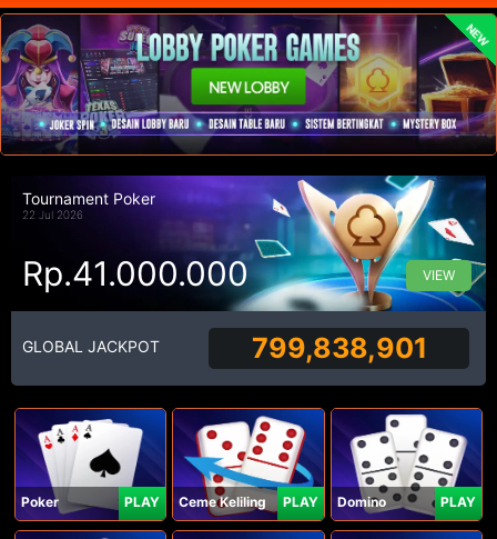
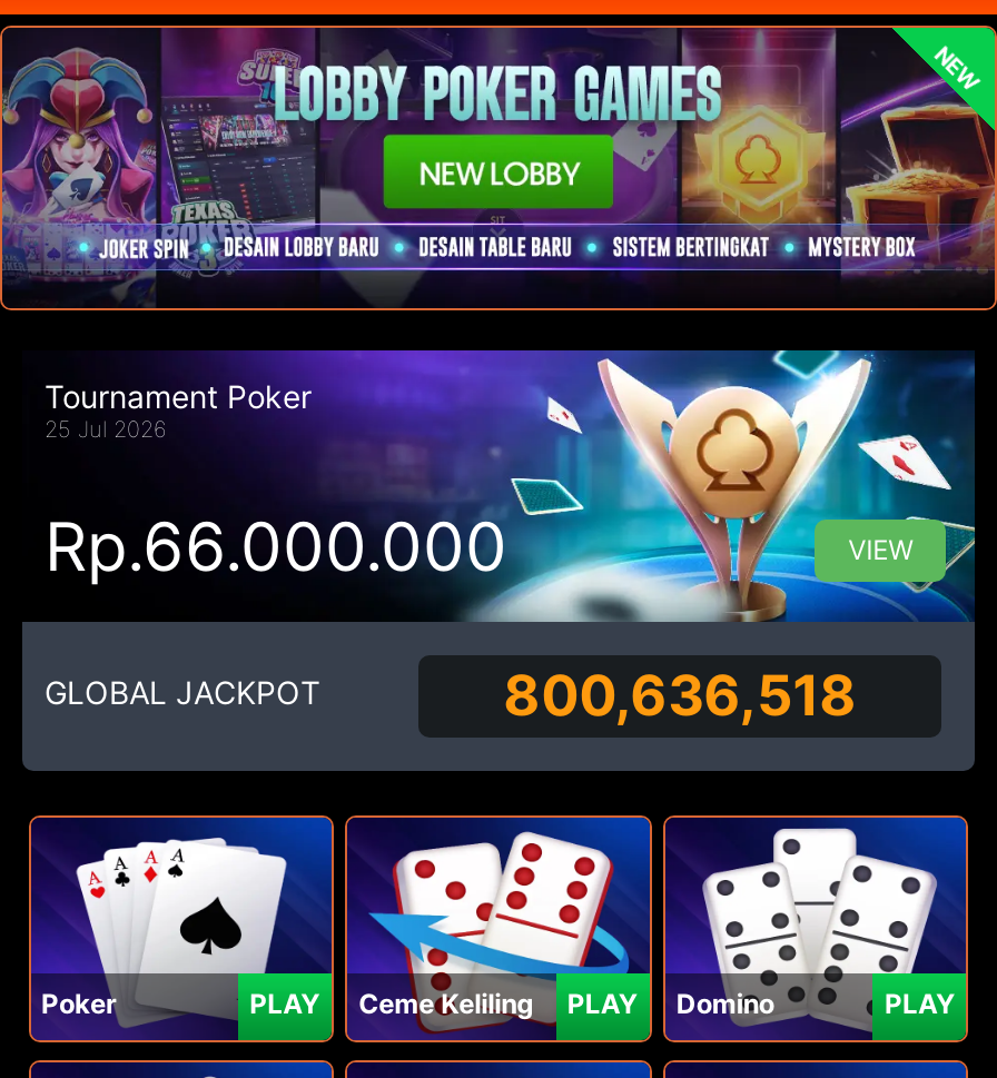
[22,208,83,222] 22 Jul 2026 -> [45,416,167,443] 25 Jul 2026
[22,253,248,294] Rp.41.000.000 -> [45,506,507,587] Rp.66.000.000
[251,331,427,364] 799,838,901 -> [503,661,857,728] 800,636,518

